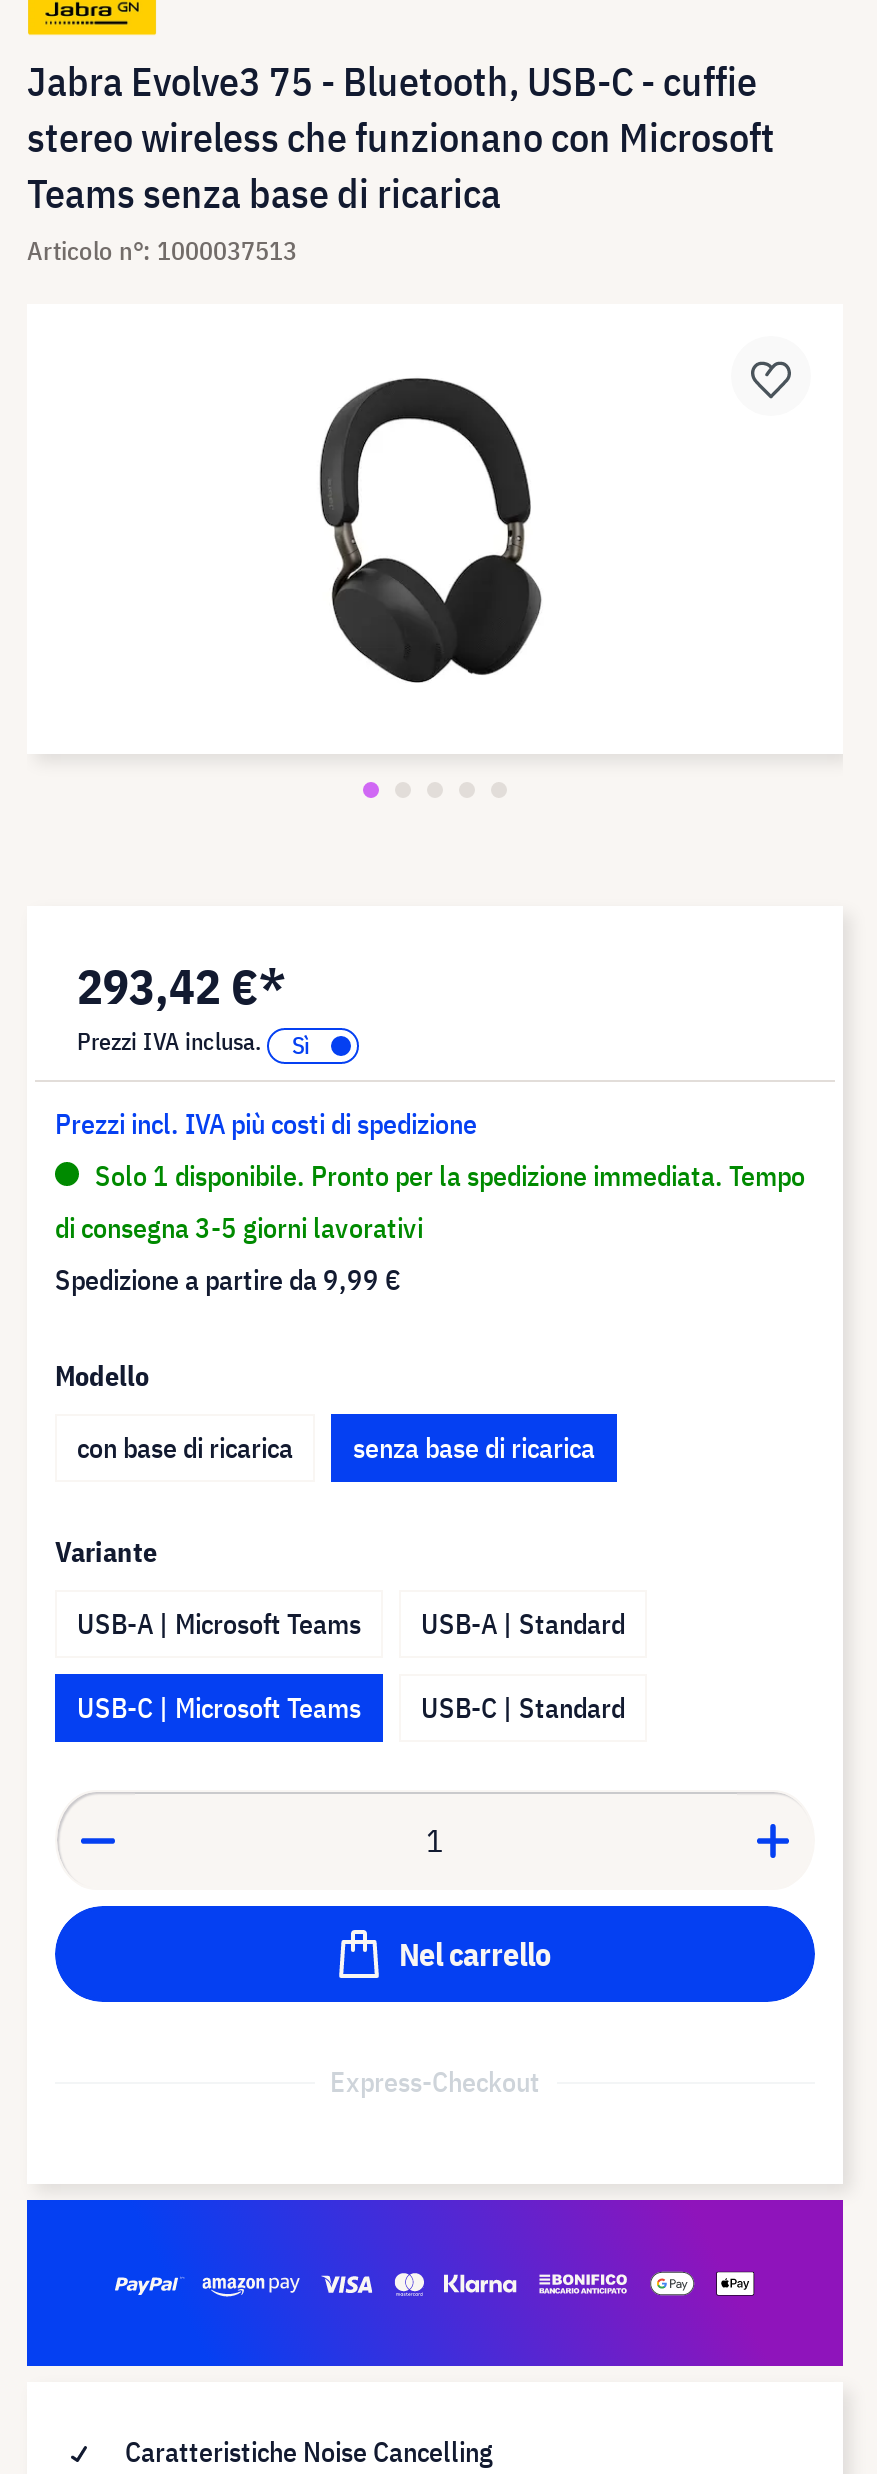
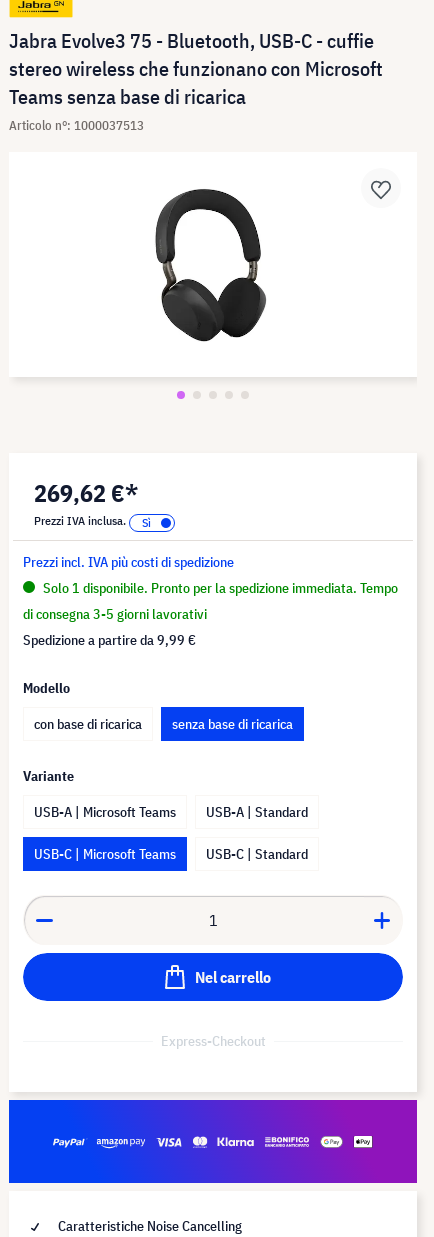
[77,954,285,1018] 293,42 €* -> [34,477,138,509] 269,62 €*

